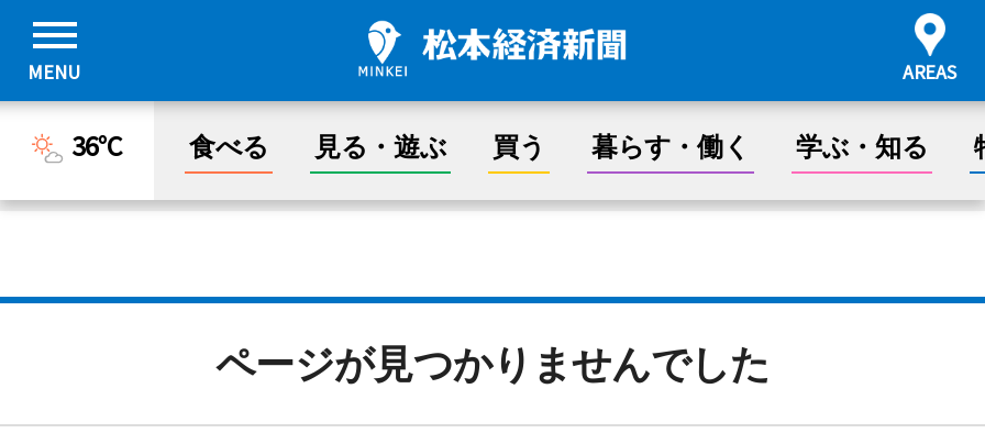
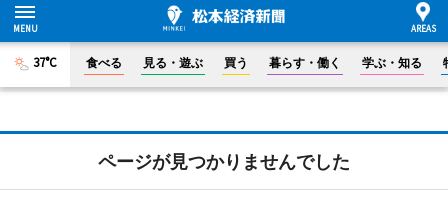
[71,129,124,166] 36°C -> [32,54,56,71] 37°C

